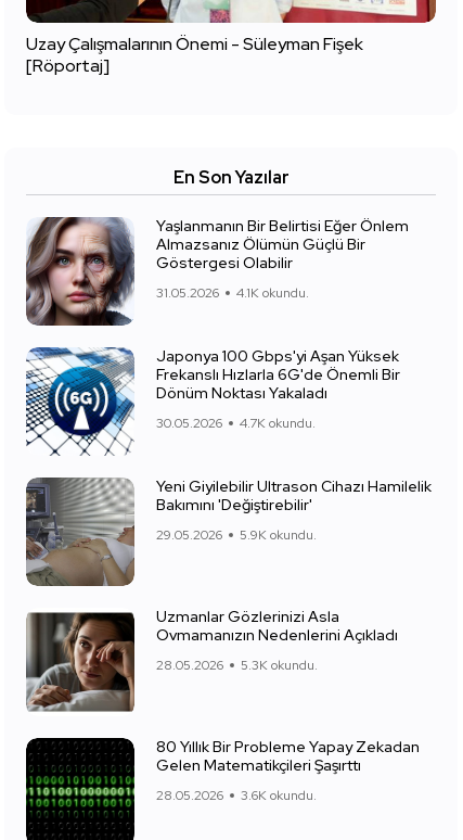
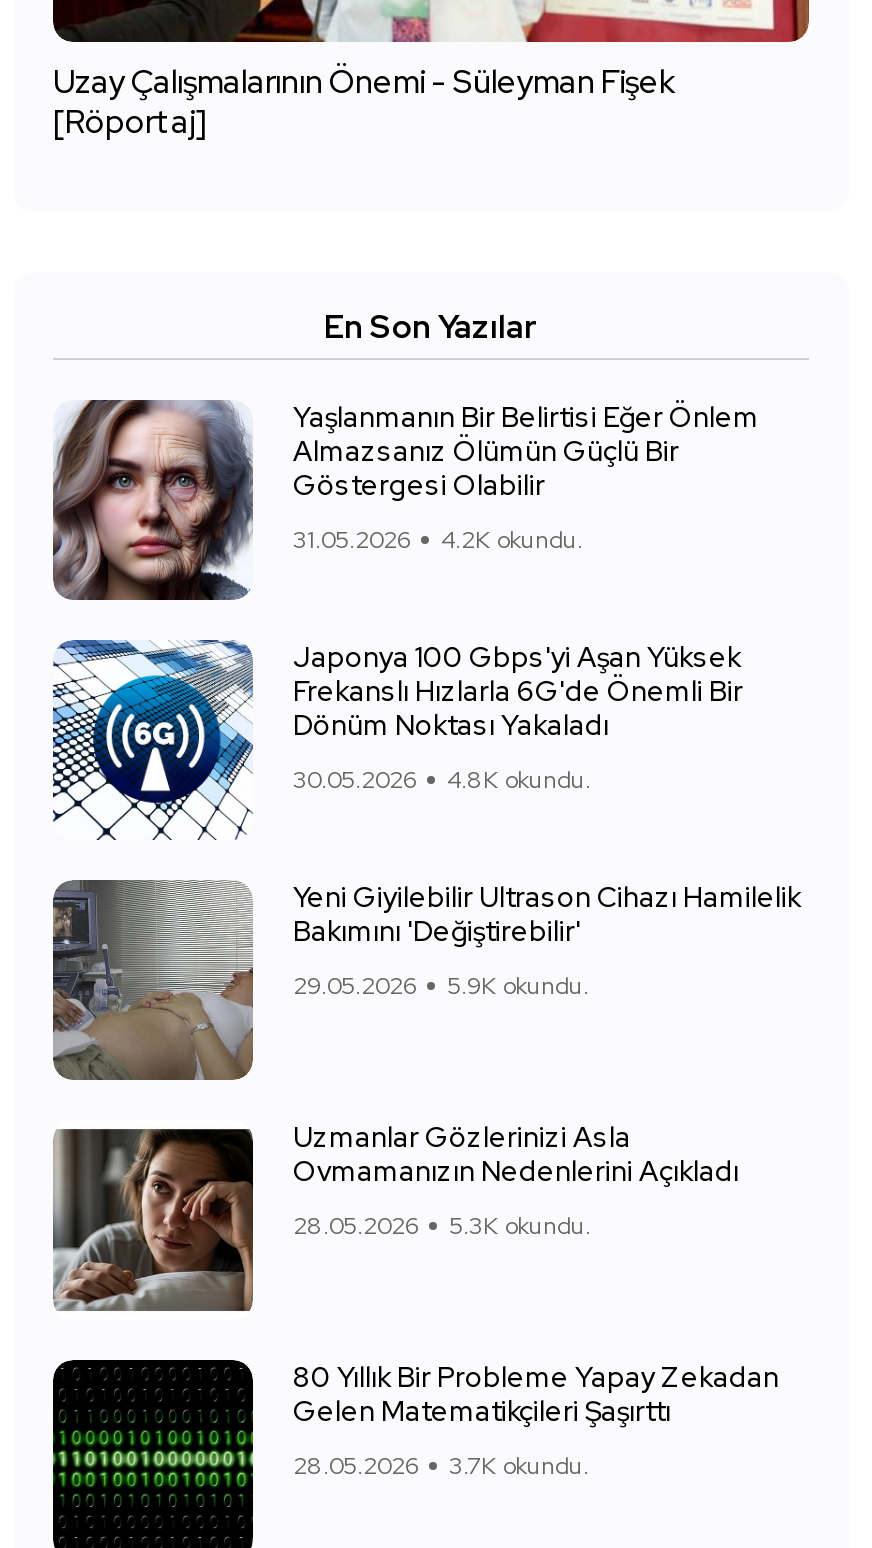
[156,284,309,302] 31.05.2026 4.1K okundu. -> [293,524,583,556] 31.05.2026 4.2K okundu.
[156,415,316,432] 30.05.2026 4.7K okundu. -> [293,764,591,796] 30.05.2026 4.8K okundu.
[156,787,317,804] 28.05.2026 3.6K okundu. -> [293,1450,589,1482] 28.05.2026 3.7K okundu.

